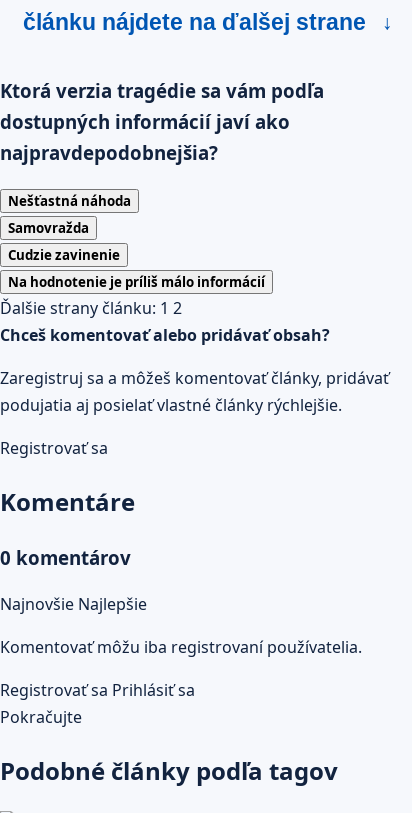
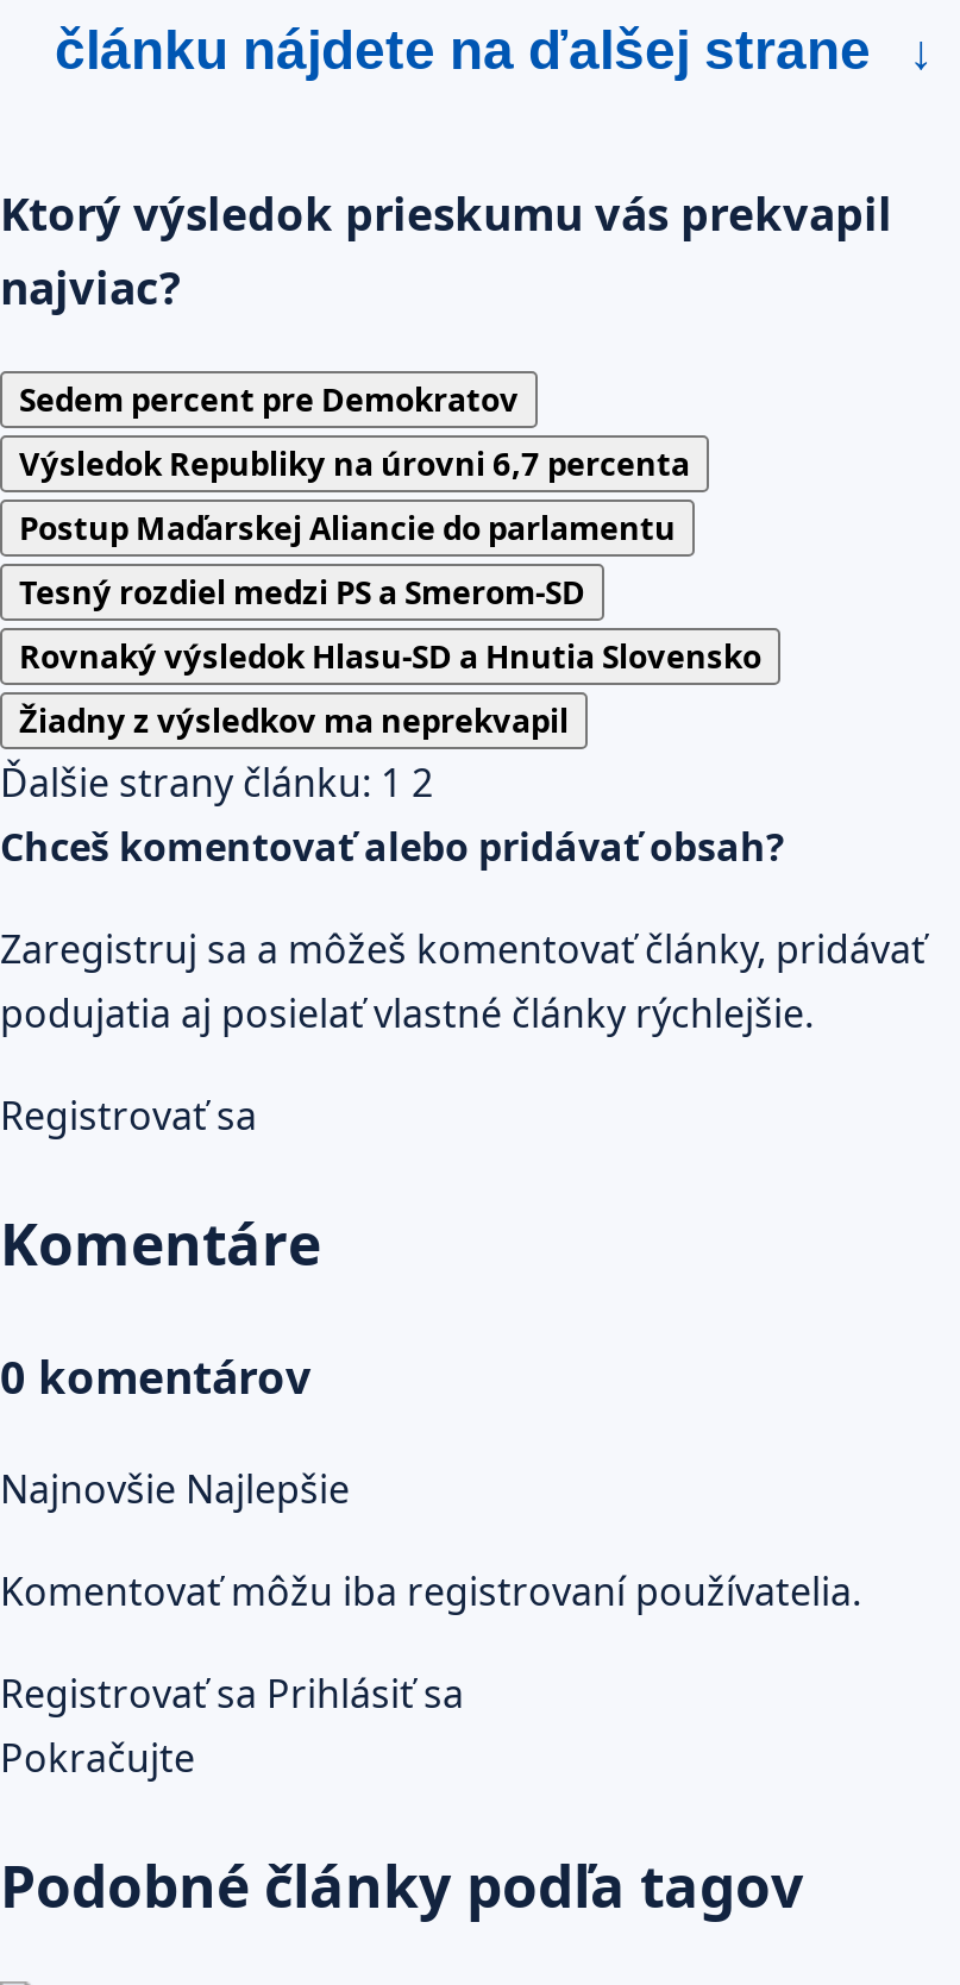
[0,78,324,291] Ktorá verzia tragédie sa vám podľa | dostupných informácií javí ako | najpravdepodobnejšia? | Nešťastná náhoda | Samovražda | Cudzie zavinenie | Na hodnotenie je príliš málo informácií -> [0,182,892,743] Ktorý výsledok prieskumu vás prekvapil | najviac? | Sedem percent pre Demokratov | Výsledok Republiky na úrovni 6,7 percenta | Postup Maďarskej Aliancie do parlamentu | Tesný rozdiel medzi PS a Smerom-SD | Rovnaký výsledok Hlasu-SD a Hnutia Slovensko | Žiadny z výsledkov ma neprekvapil

